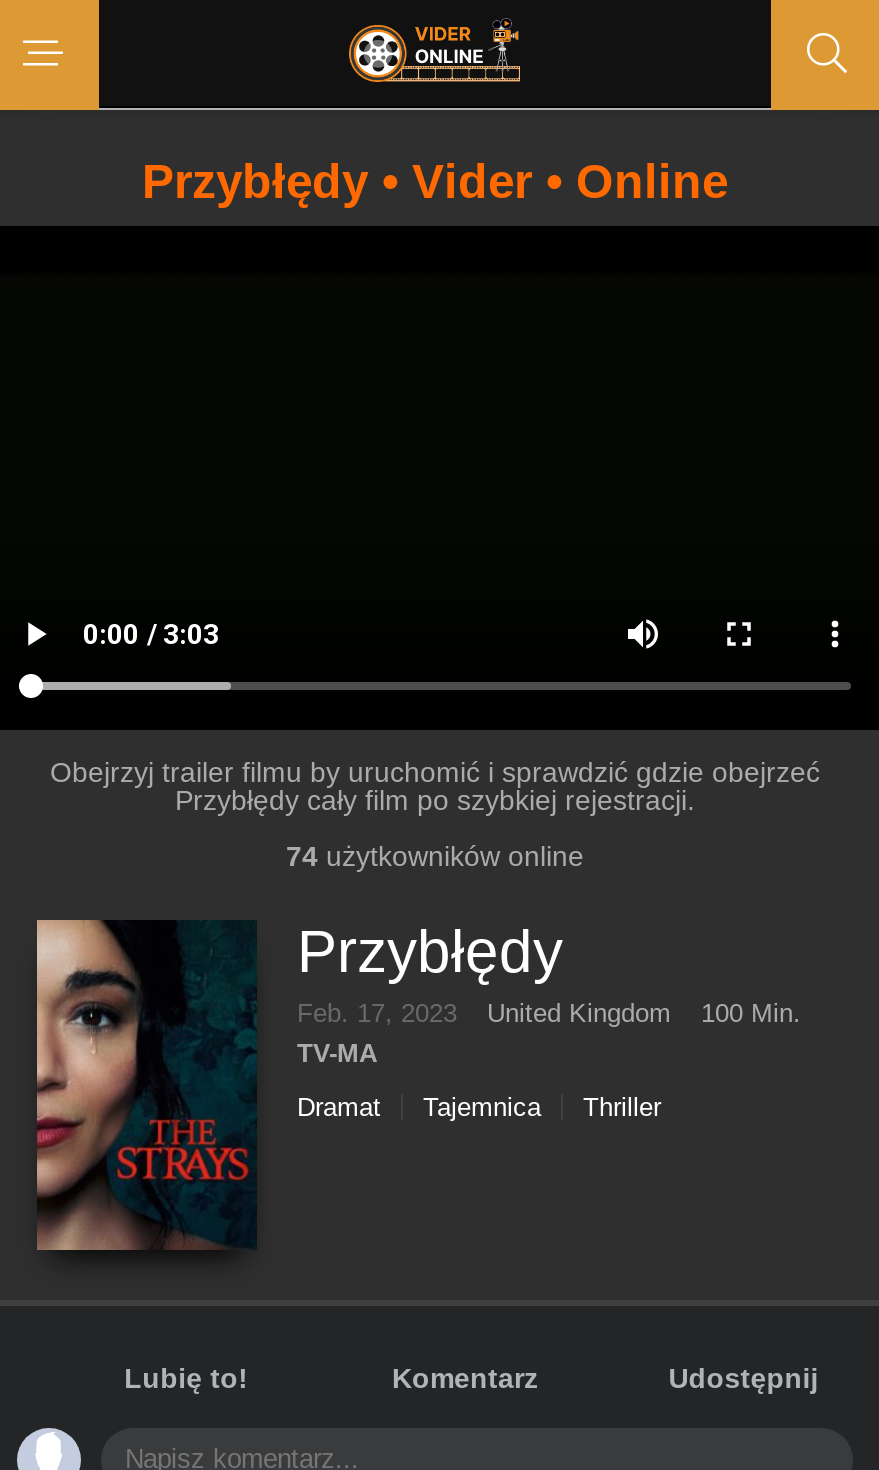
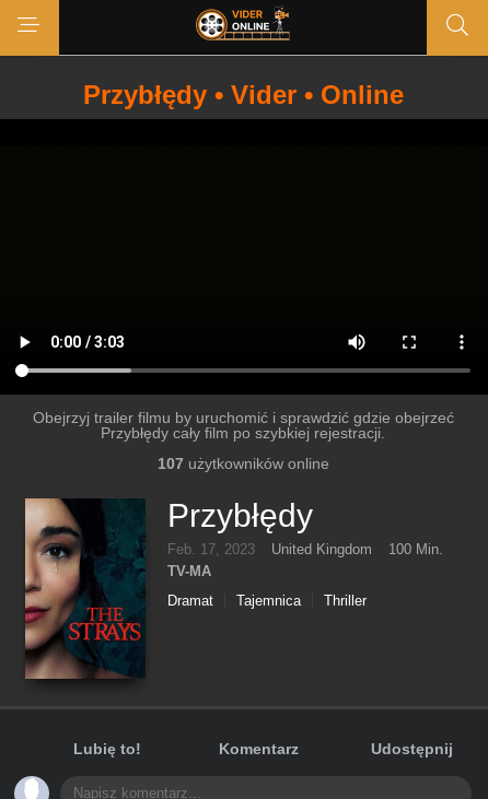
[286,840,584,872] 74 użytkowników online -> [157,455,329,472] 107 użytkowników online

